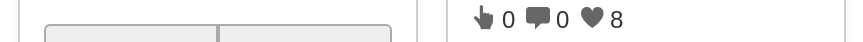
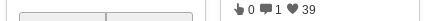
[556,6,570,30] 0 -> [275,3,282,15] 1
[610,6,624,30] 8 -> [302,3,316,15] 39

